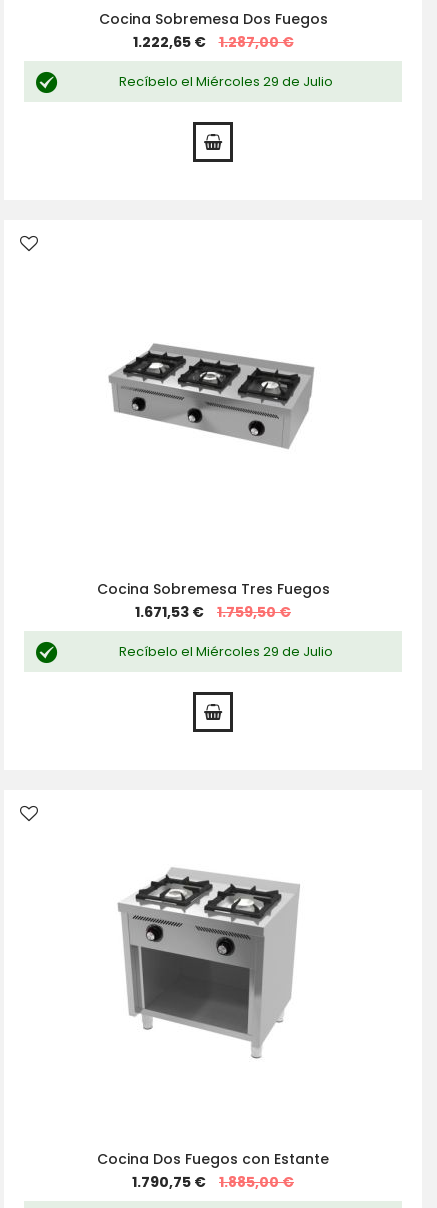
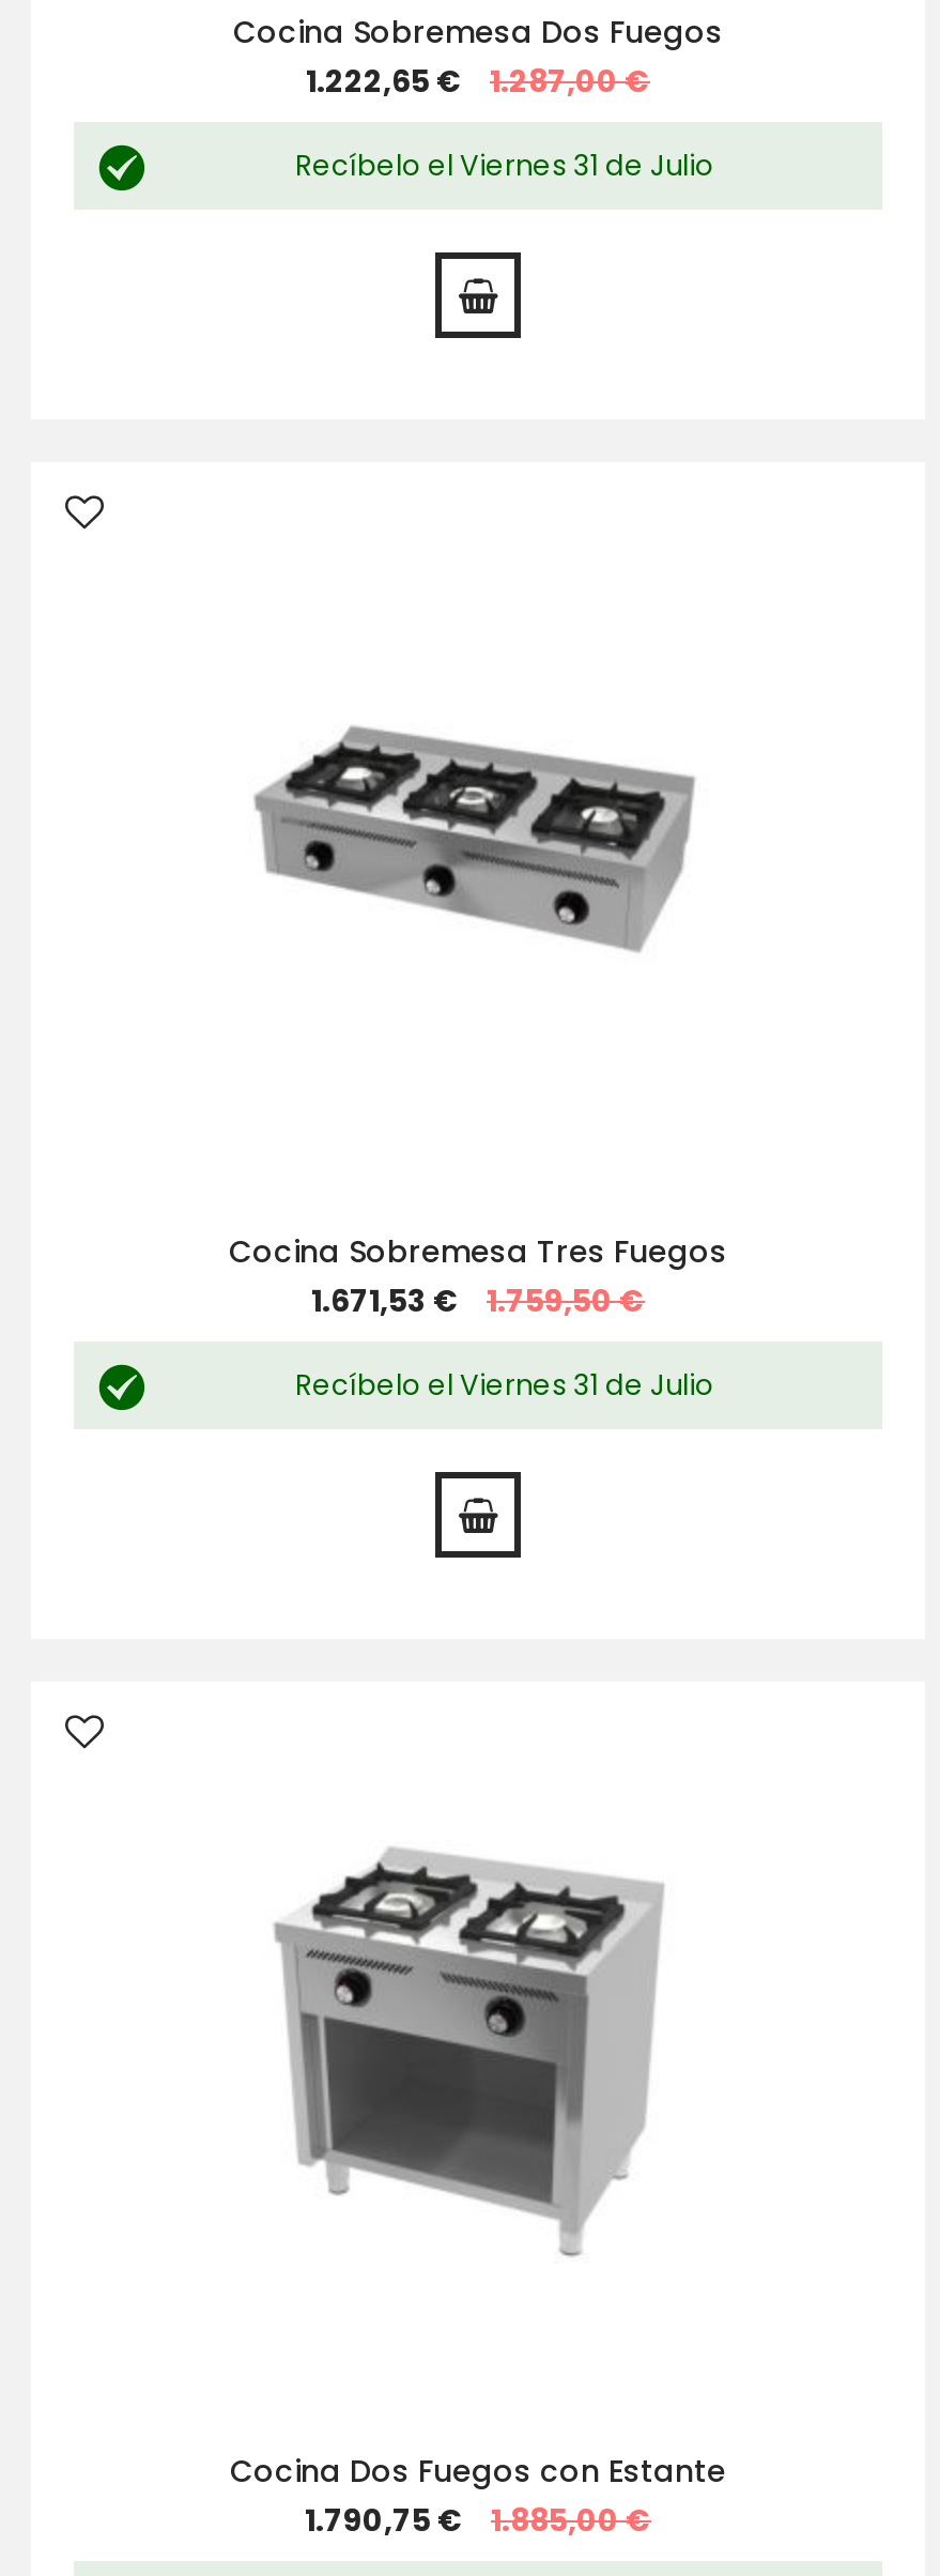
[118,72,332,91] Recíbelo el Miércoles 29 de Julio -> [295,145,714,186] Recíbelo el Viernes 31 de Julio
[118,642,332,661] Recíbelo el Miércoles 29 de Julio -> [295,1365,714,1406] Recíbelo el Viernes 31 de Julio

